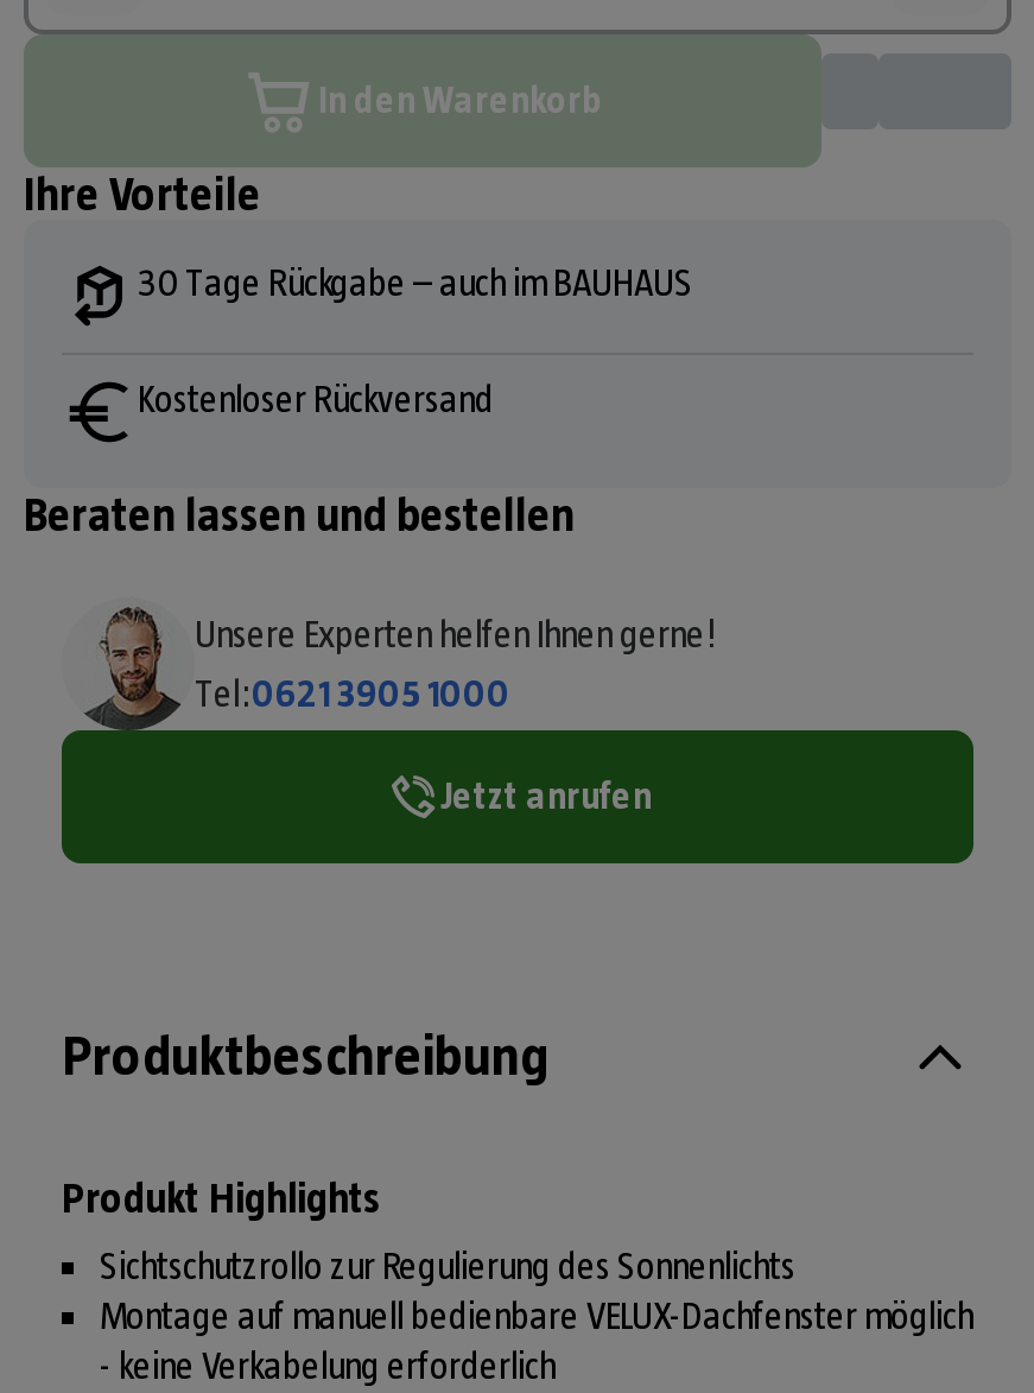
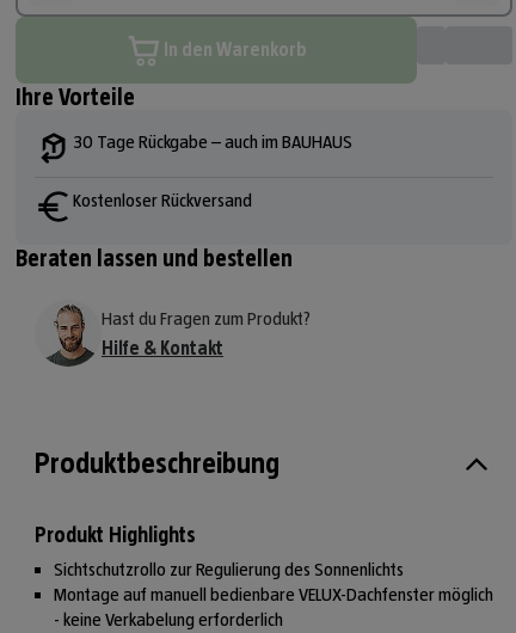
[195,613,715,815] Unsere Experten helfen Ihnen gerne! | Tel:0621 3905 1000 | Jetzt anrufen -> [102,308,311,358] Hast du Fragen zum Produkt? | Hilfe & Kontakt

